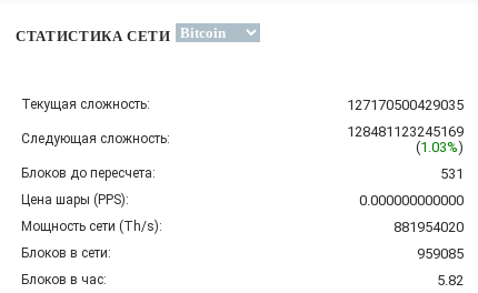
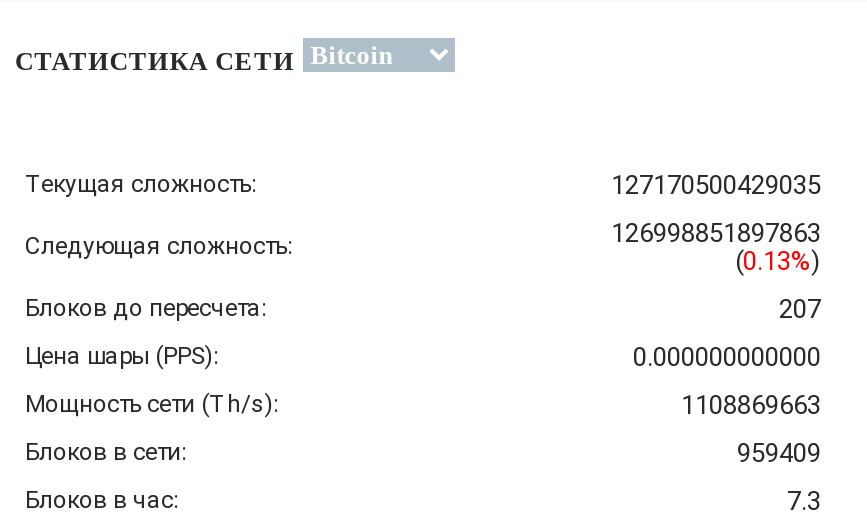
[347,123,464,139] 128481123245169 -> [611,217,821,247] 126998851897863
[416,138,464,155] (1.03%) -> [735,245,821,275] (0.13%)
[440,165,464,181] 531 -> [779,293,821,323] 207
[394,218,464,235] 881954020 -> [681,389,821,419] 1108869663
[417,245,464,261] 959085 -> [737,437,821,467] 959409
[437,271,464,288] 5.82 -> [787,485,821,515] 7.3

